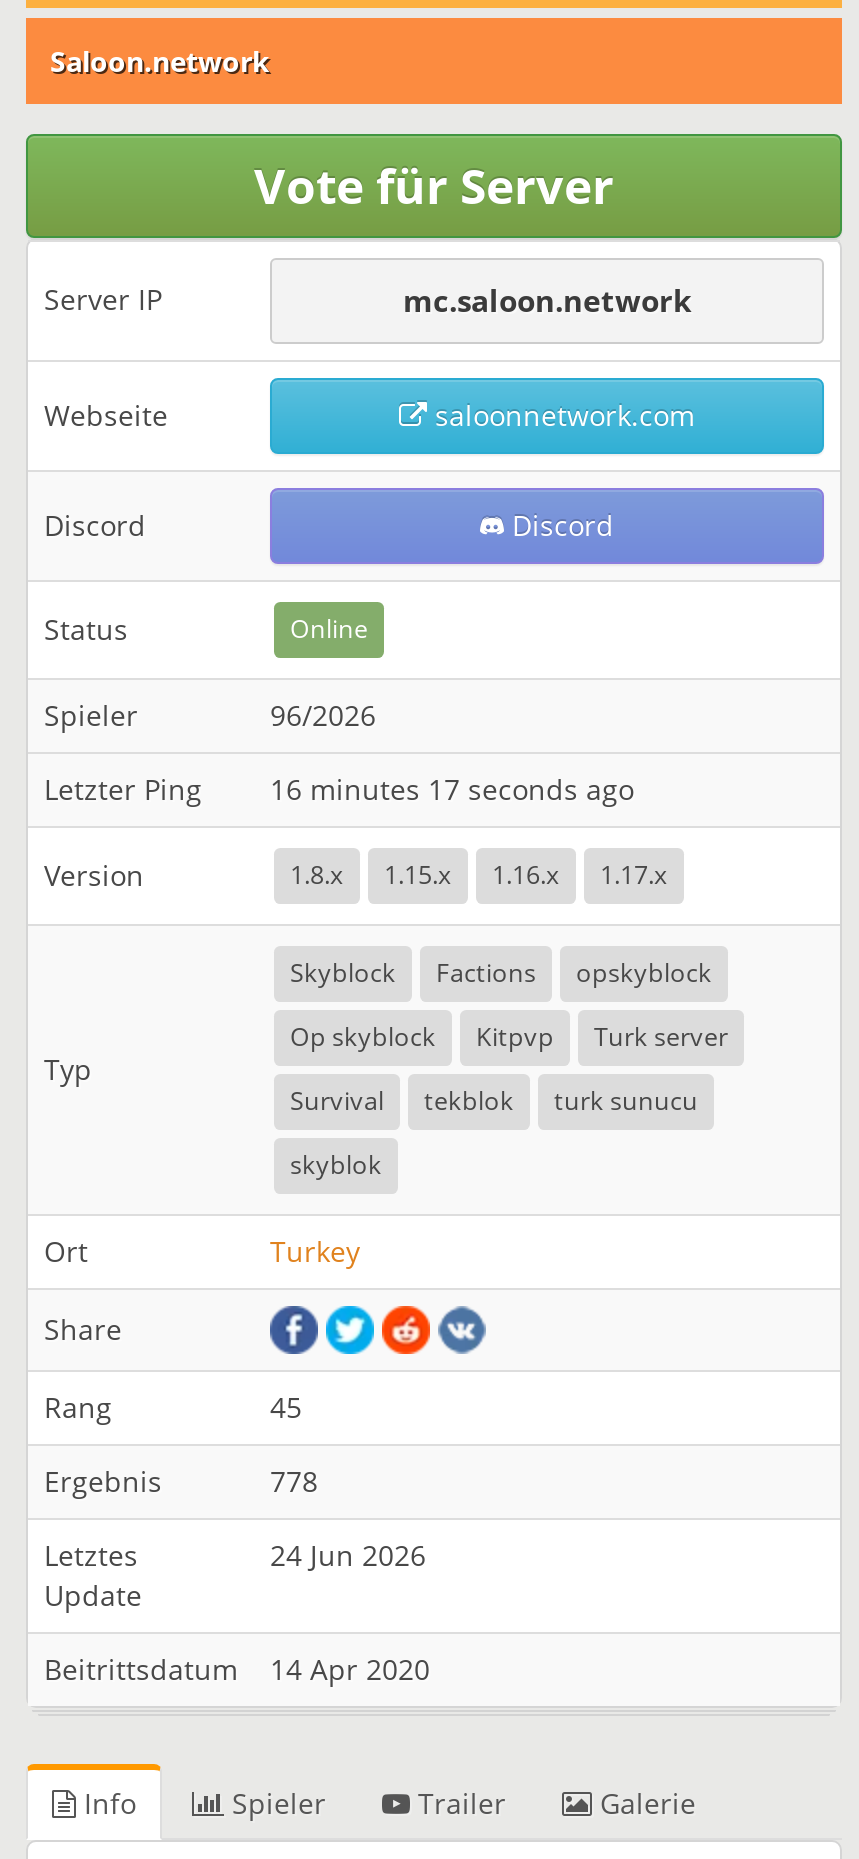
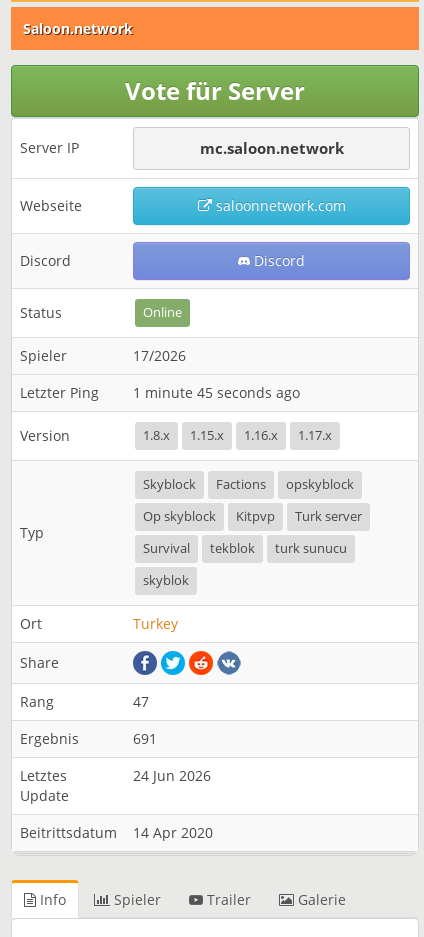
[270,696,376,734] 96/2026 -> [133,346,186,365] 17/2026
[270,770,634,808] 16 minutes 17 seconds ago -> [133,383,300,402] 1 minute 45 seconds ago
[270,1388,302,1426] 45 -> [133,692,149,711] 47
[270,1462,318,1500] 778 -> [133,729,157,748] 691

